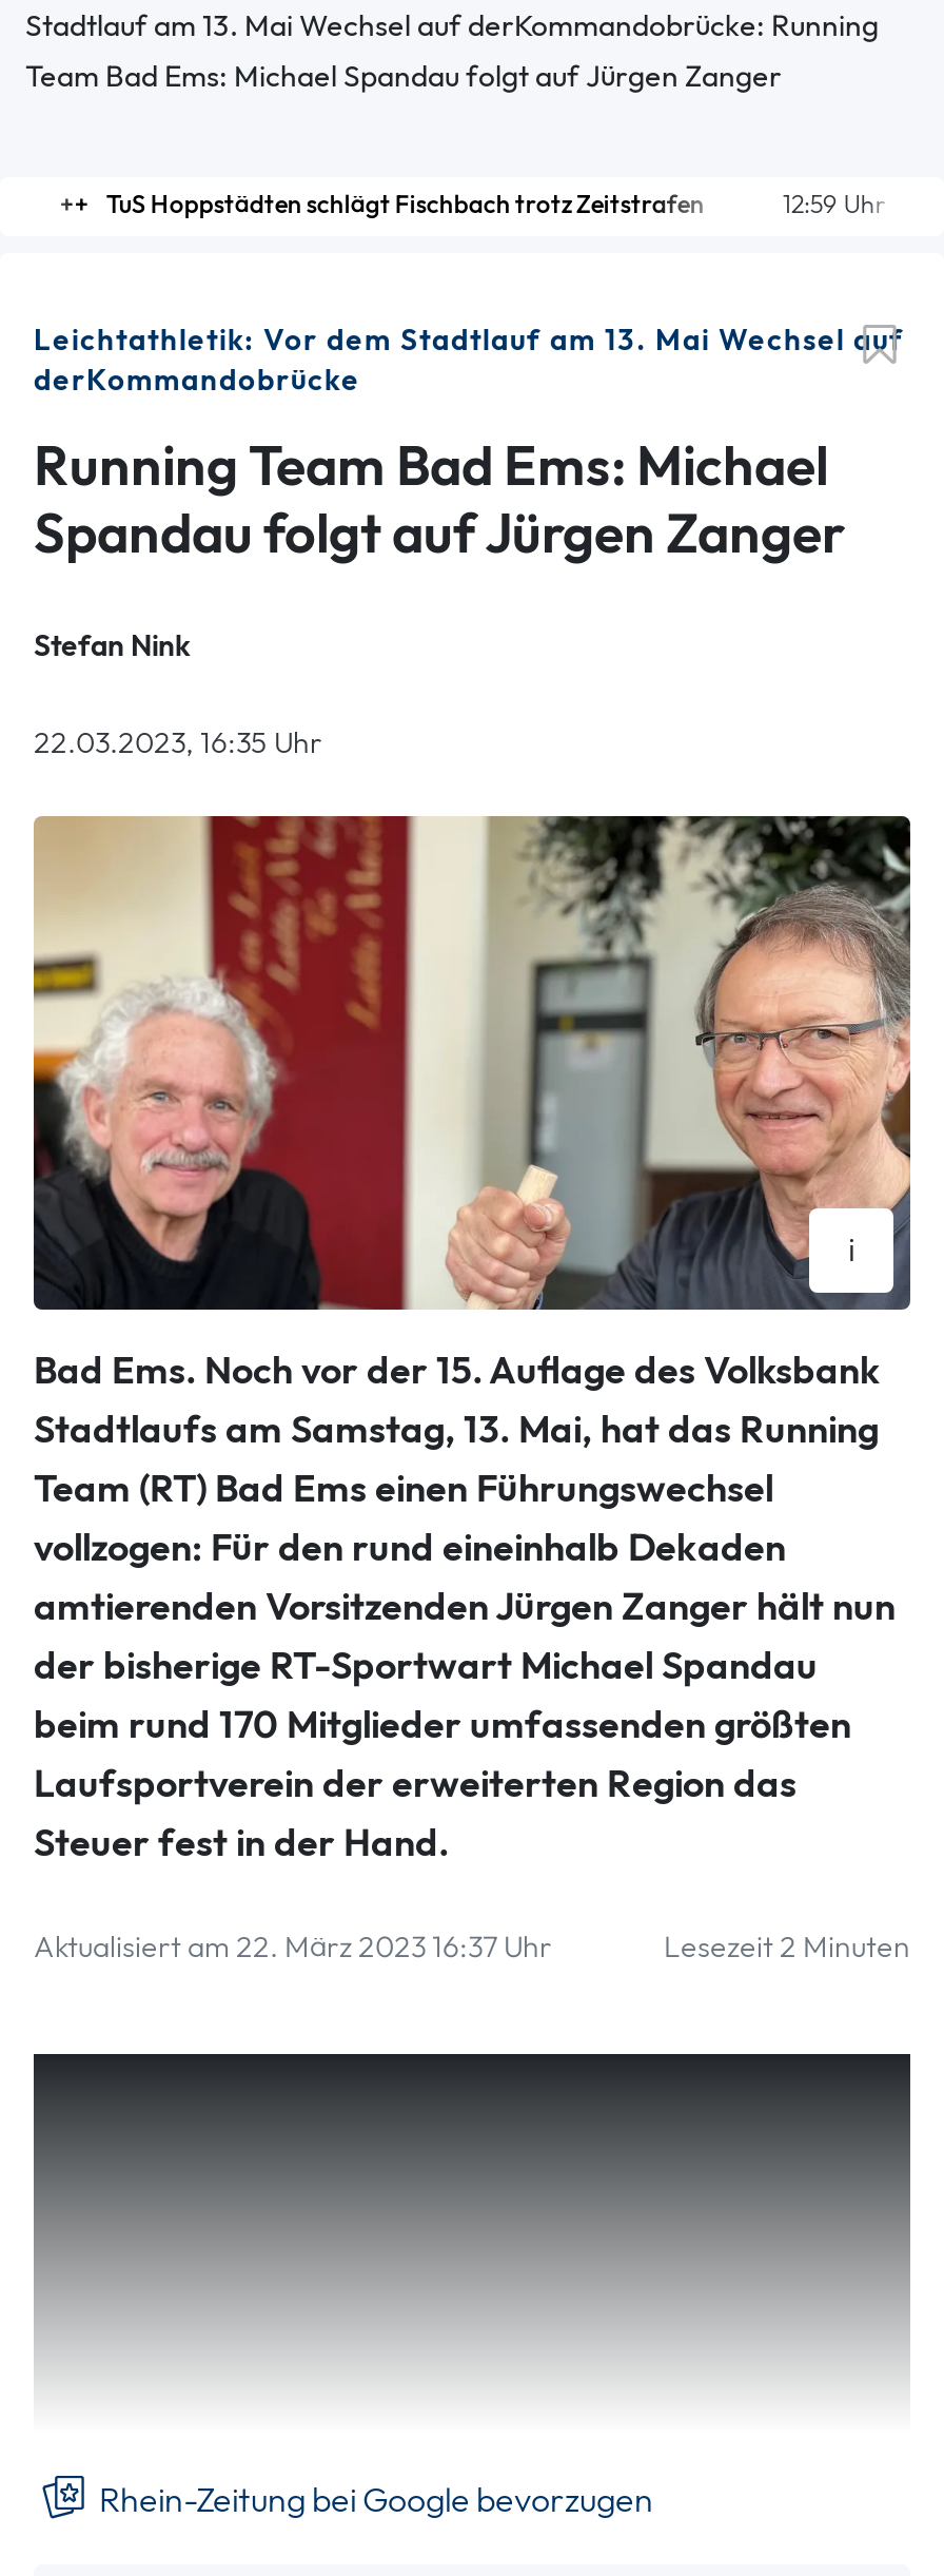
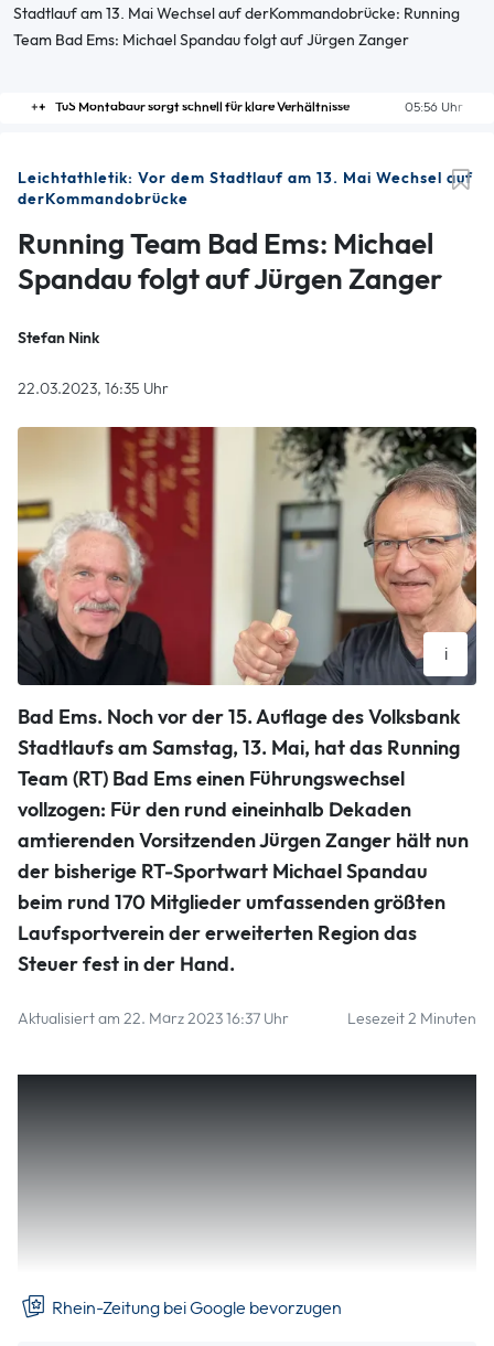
[105,188,885,221] 12:59 Uhr | TuS Hoppstädten schlägt Fischbach trotz Zeitstrafen -> [55,98,463,116] 05:56 Uhr | TuS Montabaur sorgt schnell für klare Verhältnisse

